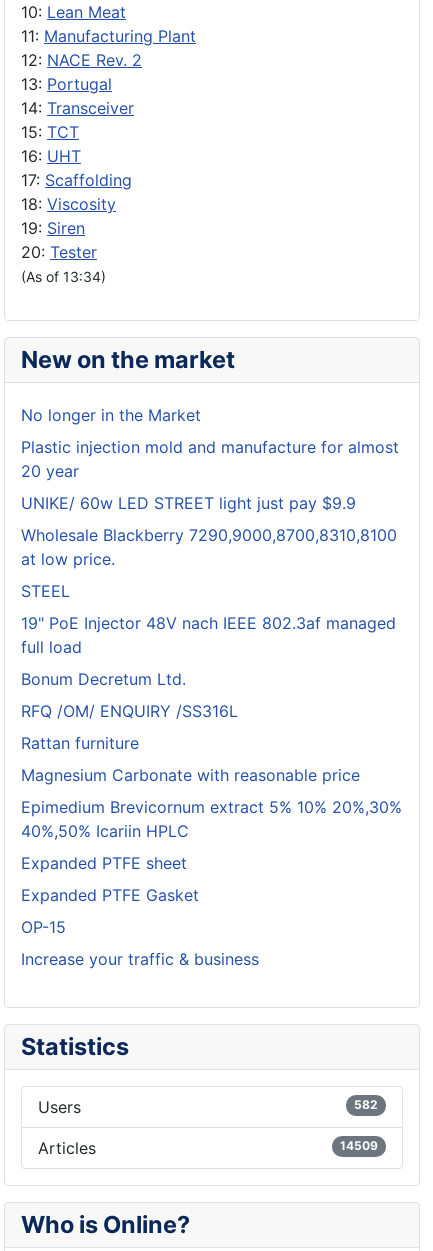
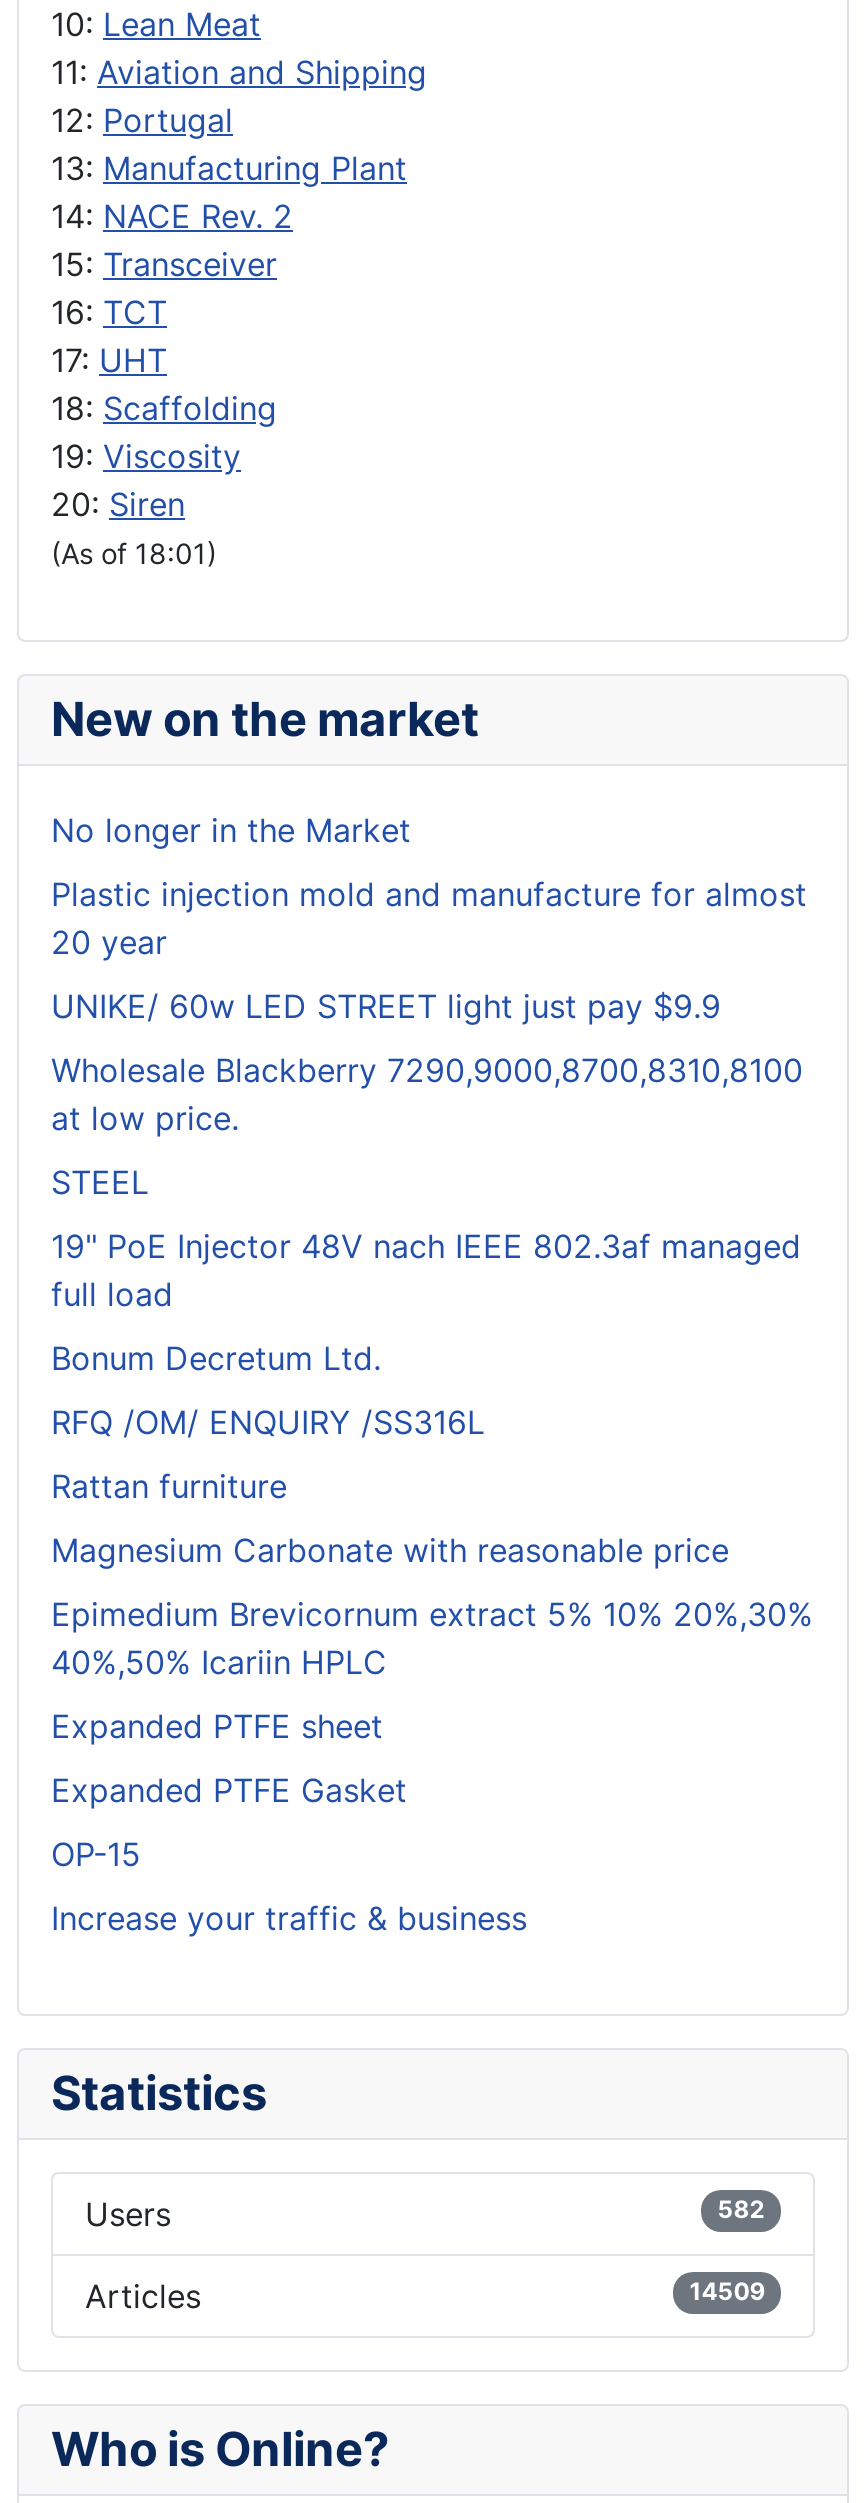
[21,26,196,285] 11: Manufacturing Plant | 12: NACE Rev. 2 | 13: Portugal | 14: Transceiver | 15: TCT | 16: UHT | 17: Scaffolding | 18: Viscosity | 19: Siren | 20: Tester | (As of 13:34) -> [51,52,427,570] 11: Aviation and Shipping | 12: Portugal | 13: Manufacturing Plant | 14: NACE Rev. 2 | 15: Transceiver | 16: TCT | 17: UHT | 18: Scaffolding | 19: Viscosity | 20: Siren | (As of 18:01)

